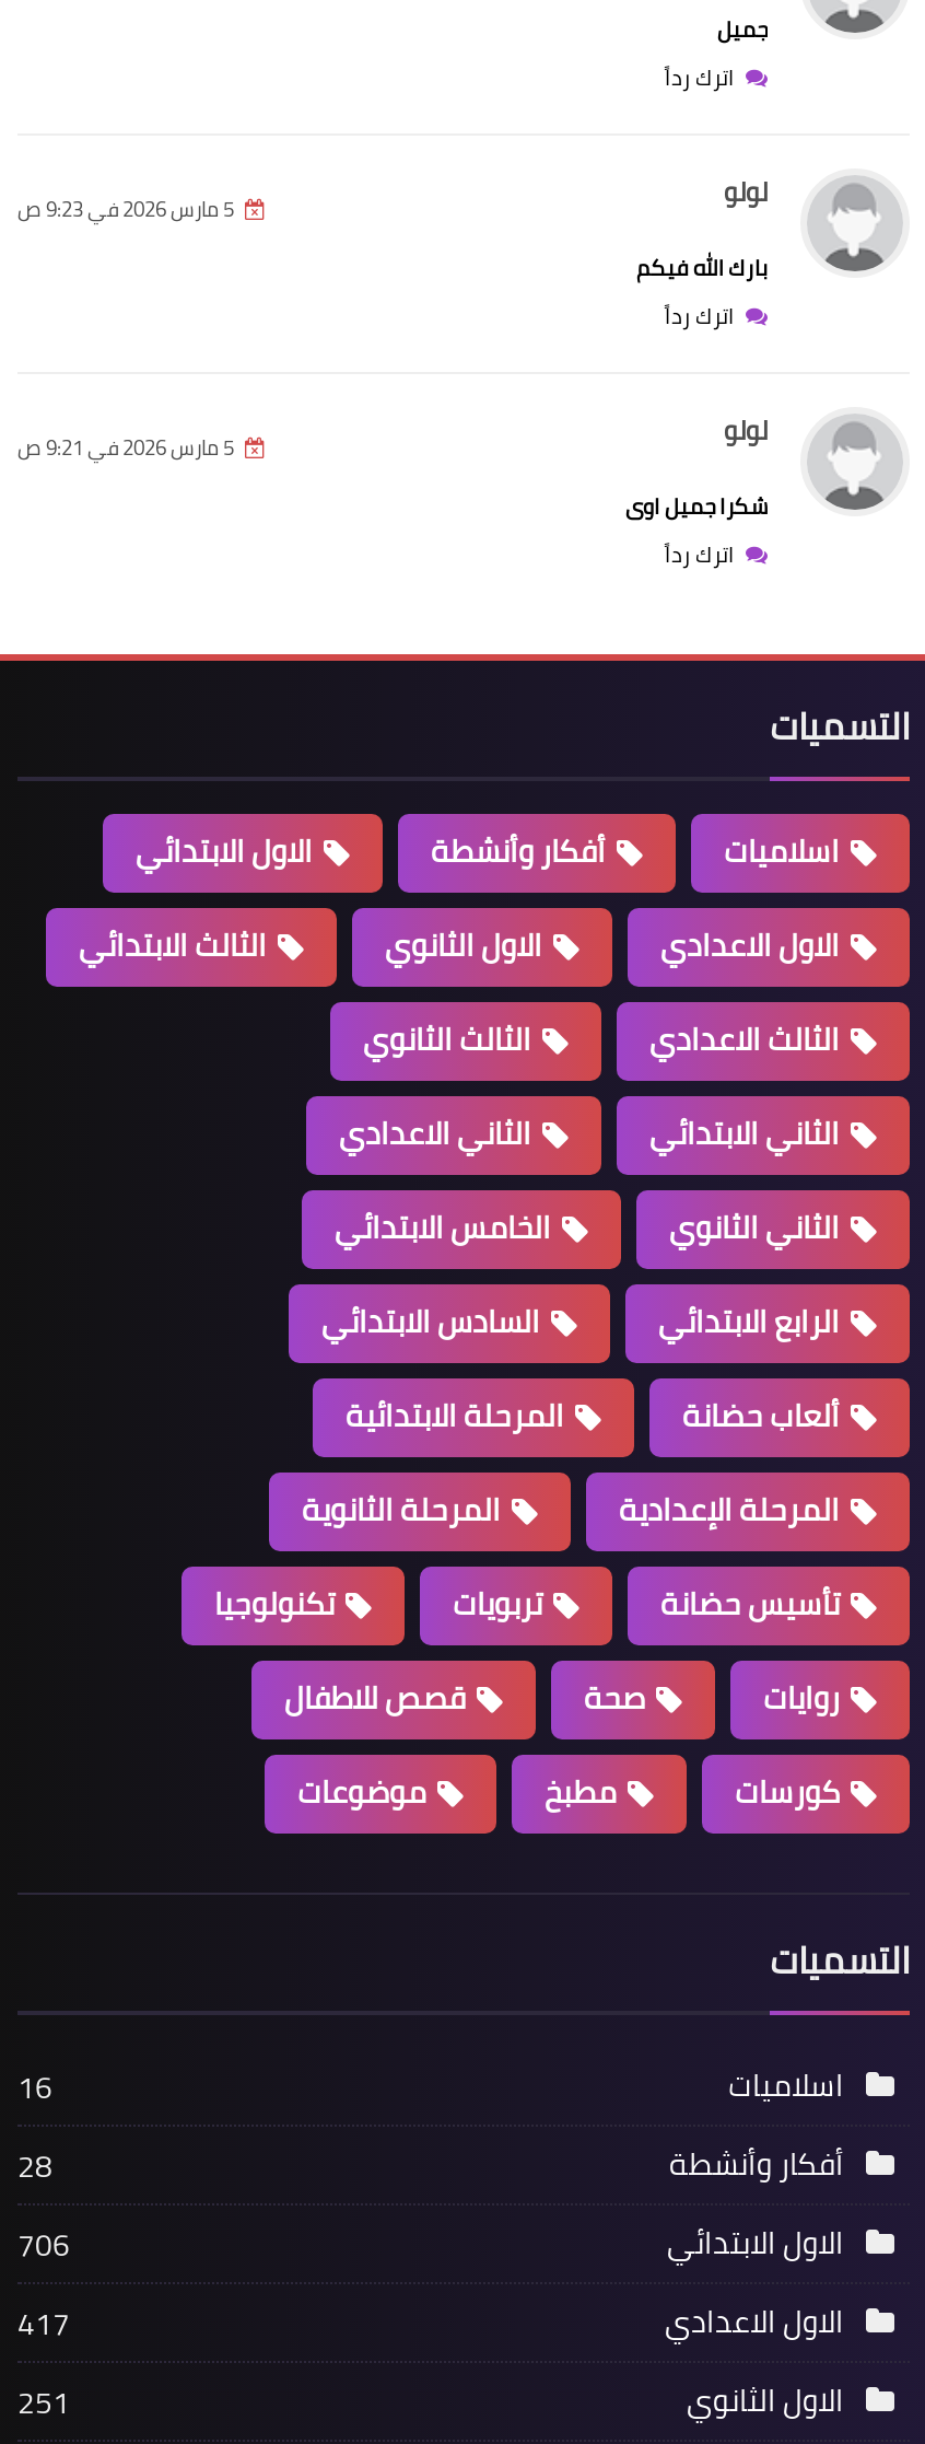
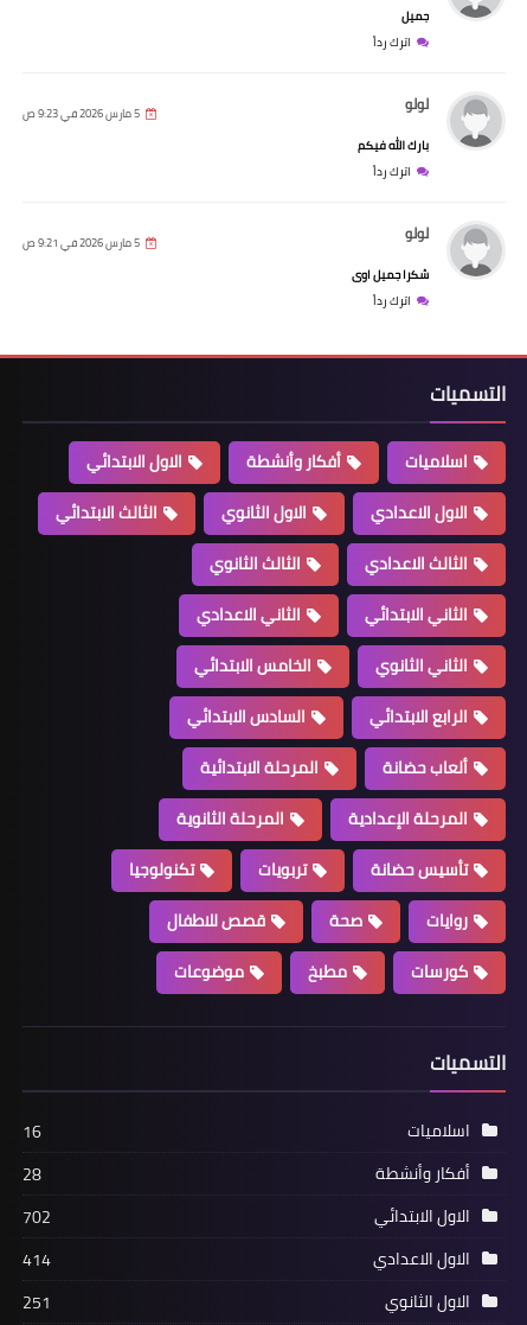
[17,2217,70,2274] 706 -> [23,1202,51,1233] 702
[17,2296,70,2353] 417 -> [23,1245,51,1275] 414

